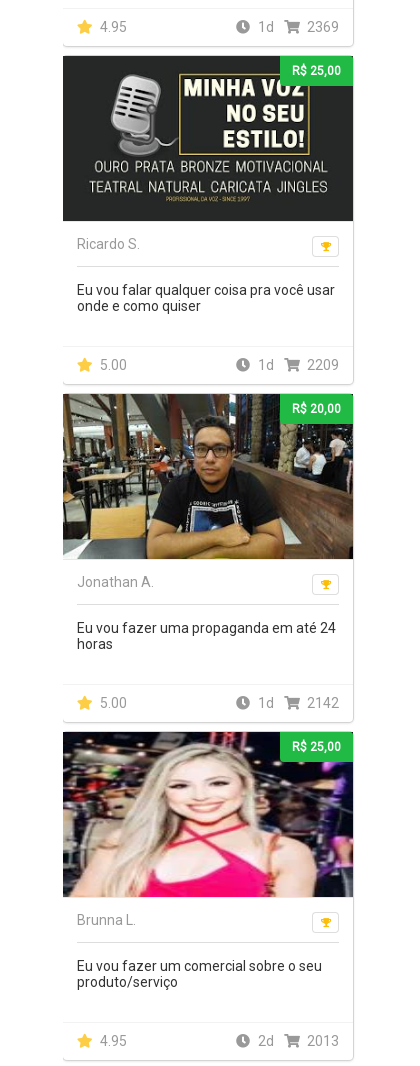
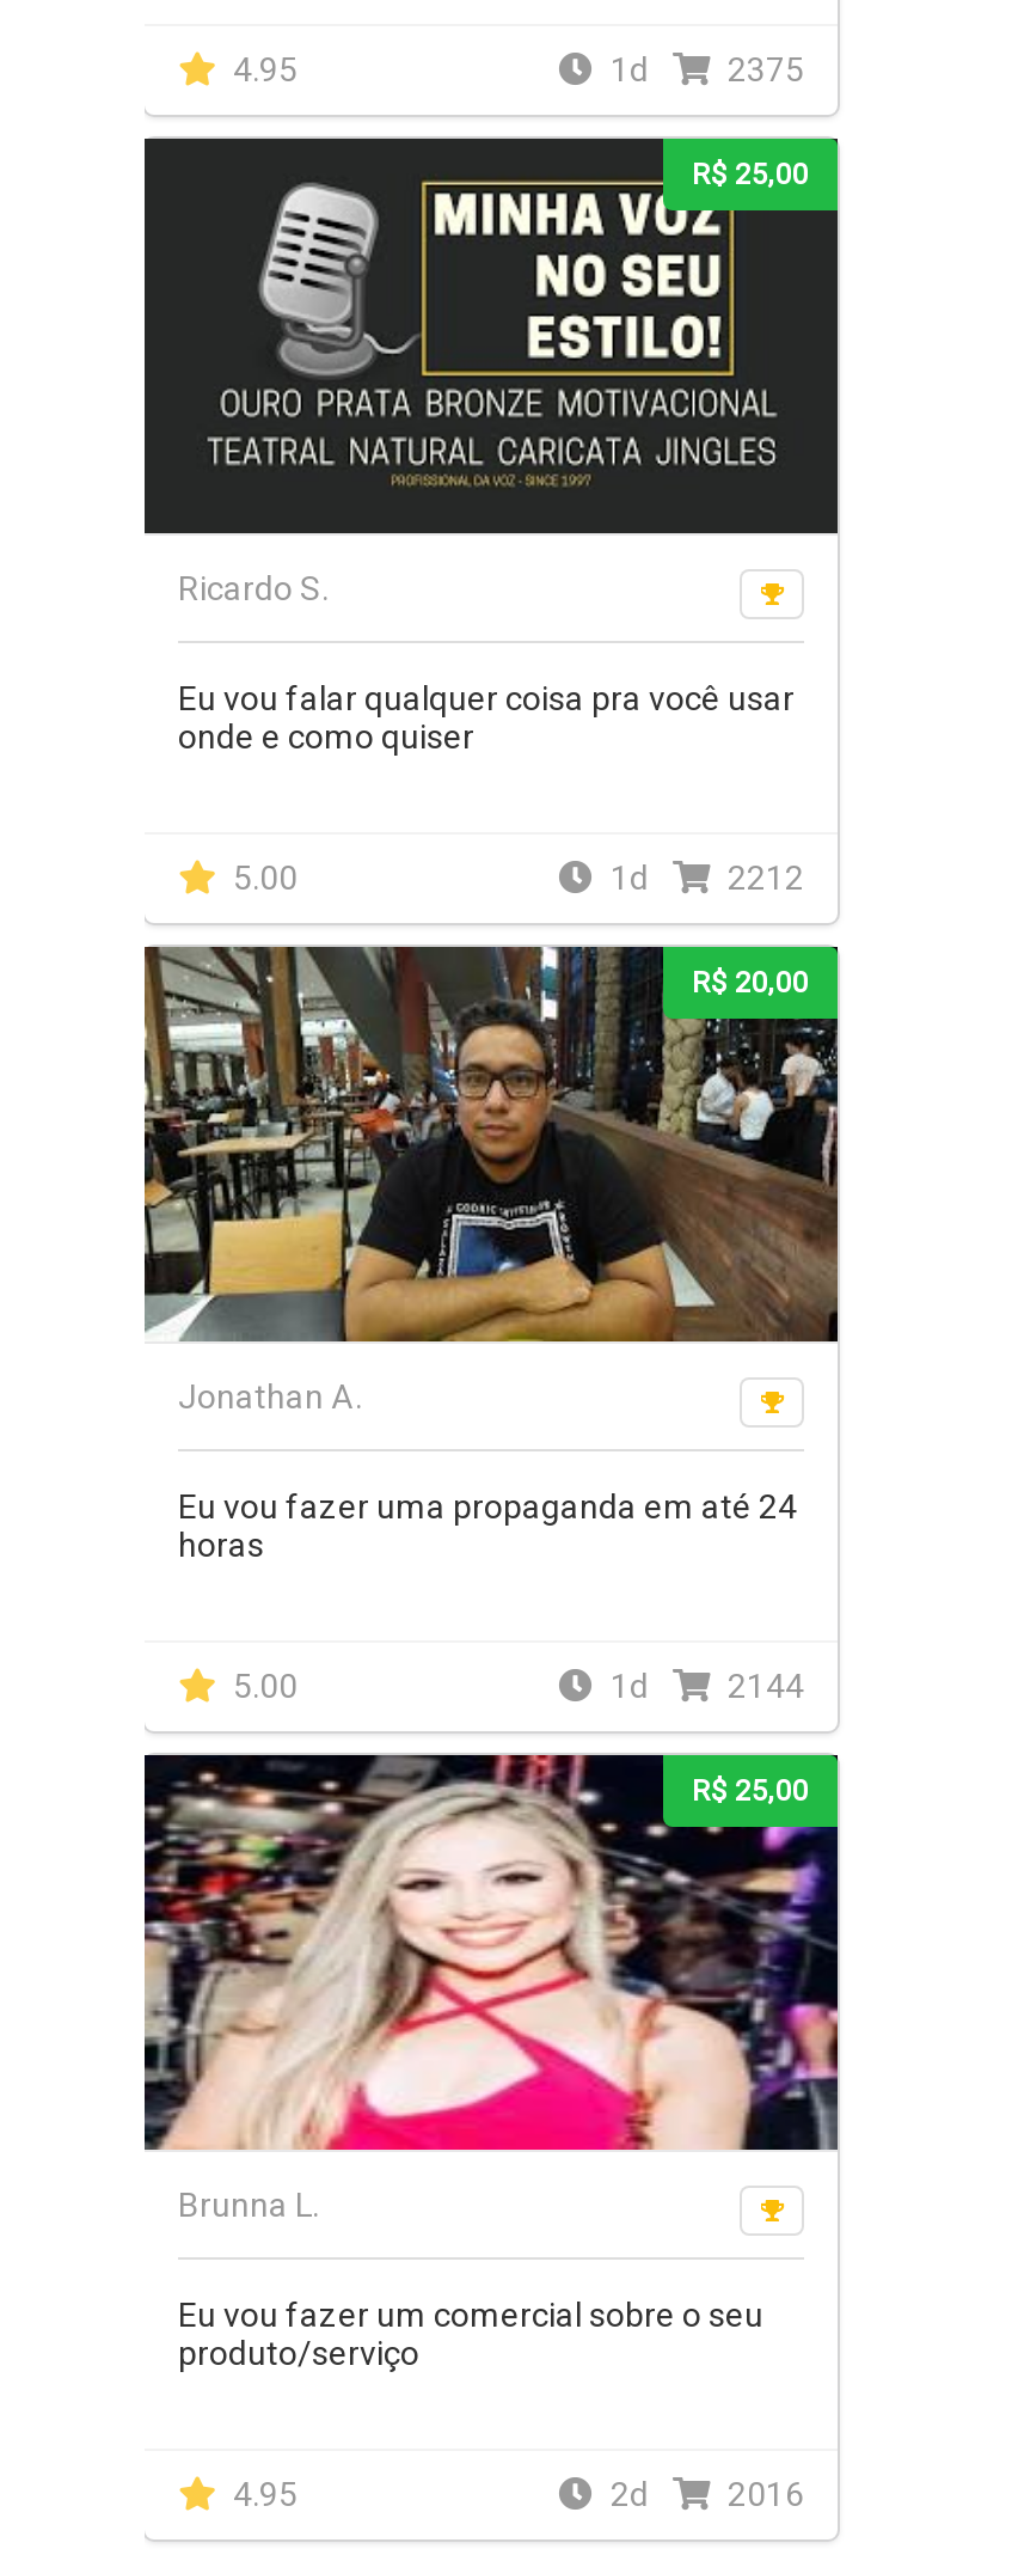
[255,19,339,35] 1d 2369 -> [603,51,804,89] 1d 2375
[255,357,339,373] 1d 2209 -> [603,859,804,898] 1d 2212
[255,695,339,711] 1d 2142 -> [603,1668,804,1706] 1d 2144
[255,1033,339,1049] 2d 2013 -> [603,2476,804,2514] 2d 2016

